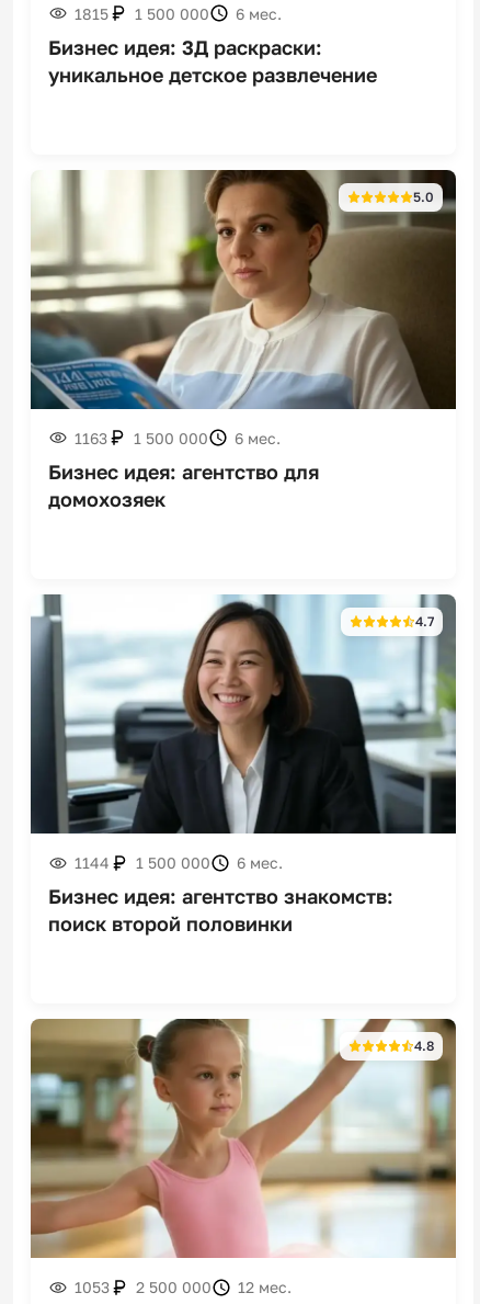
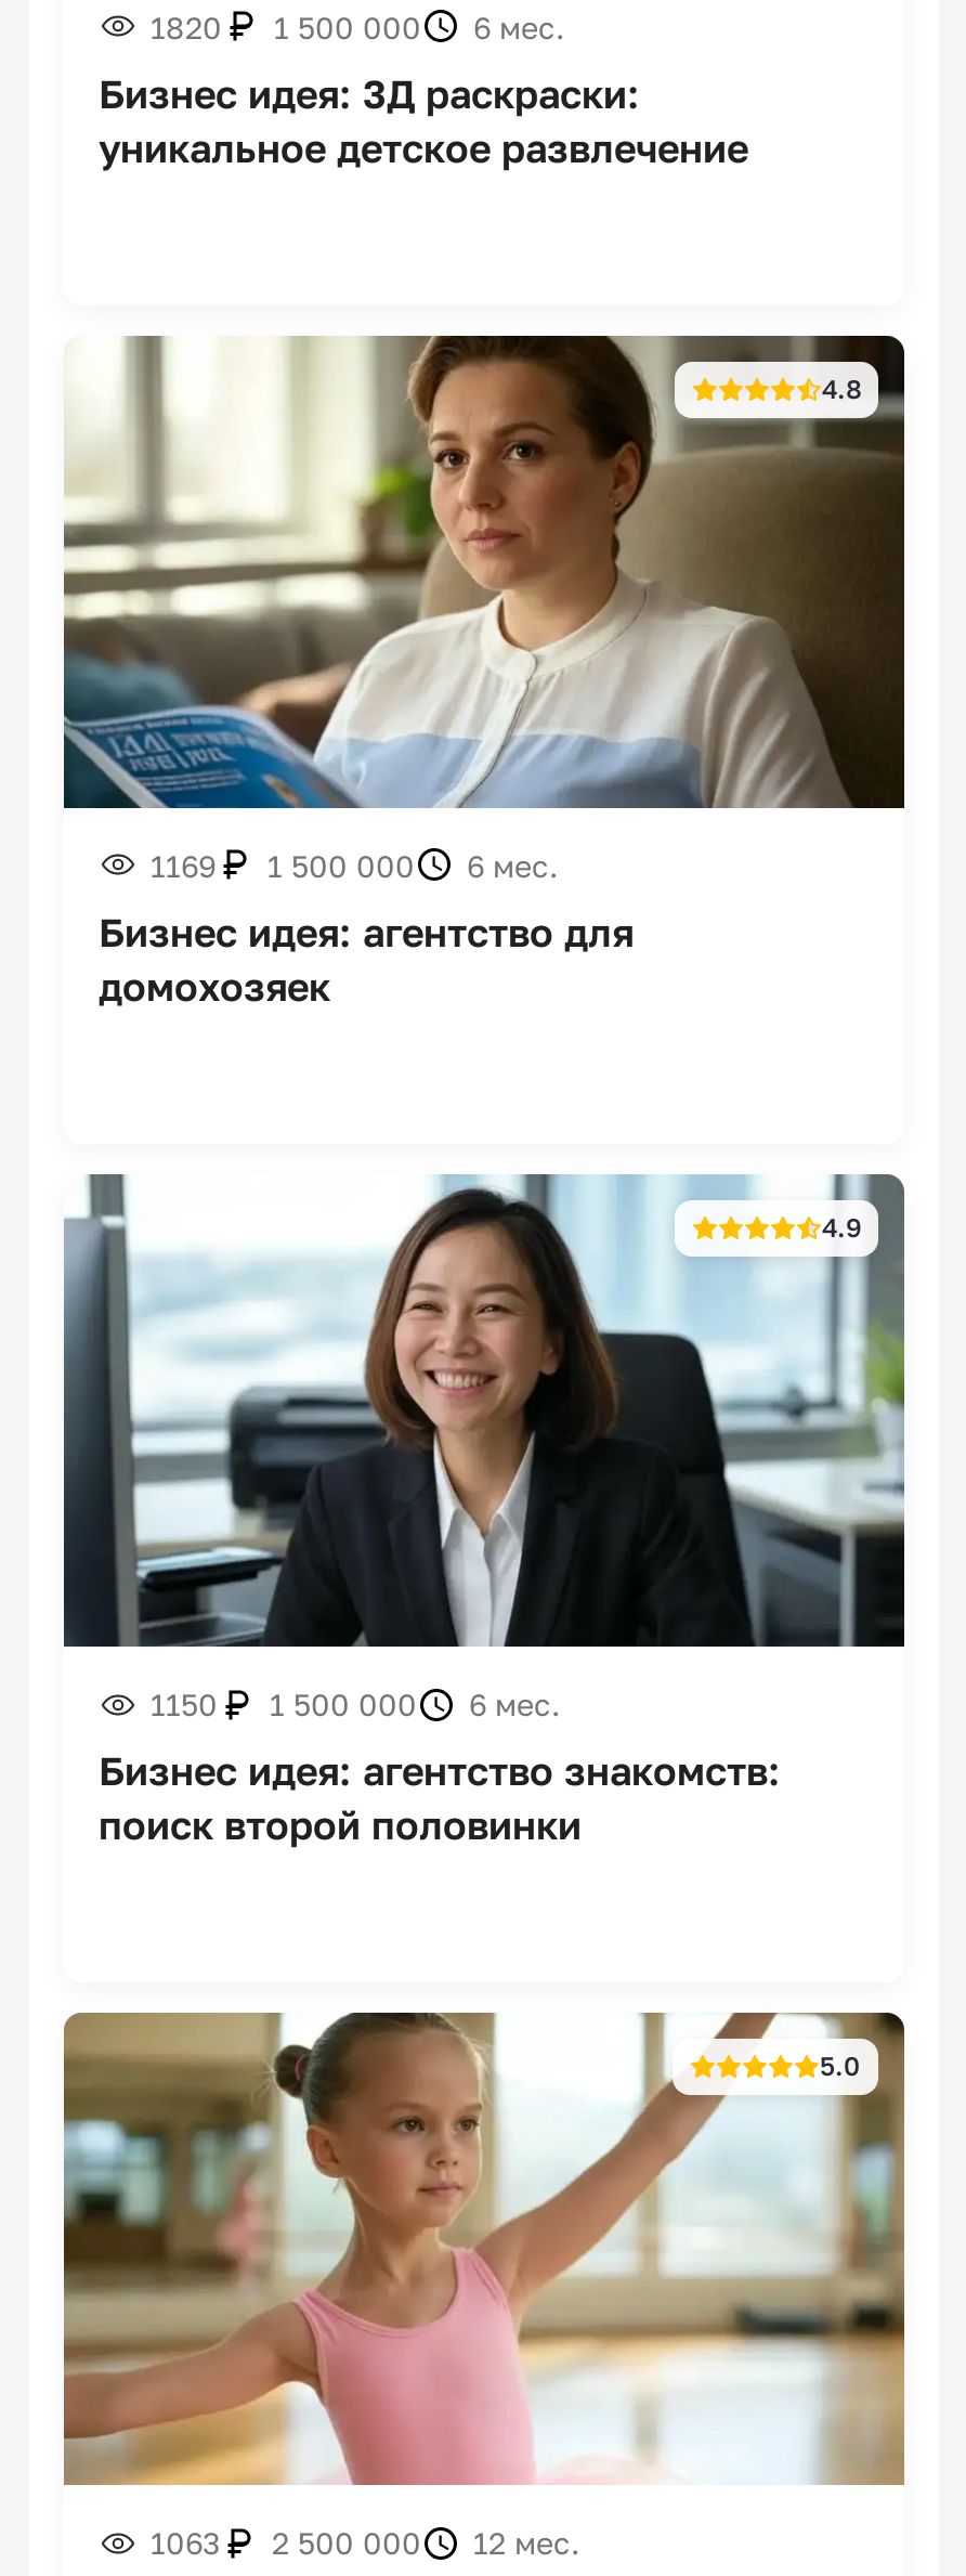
[75,4,282,22] 1815 1 500 000 6 мес. -> [151,8,564,44] 1820 1 500 000 6 мес.
[413,188,434,205] 5.0 -> [822,372,861,404] 4.8
[75,429,281,447] 1163 1 500 000 6 мес. -> [151,847,558,884] 1169 1 500 000 6 мес.
[415,613,434,629] 4.7 -> [822,1211,861,1243] 4.9
[75,853,110,872] 1144 -> [151,1686,218,1722] 1150
[414,1037,434,1054] 4.8 -> [820,2050,861,2082] 5.0
[75,1278,292,1297] 1053 2 500 000 12 мес. -> [151,2524,579,2561] 1063 2 500 000 12 мес.

